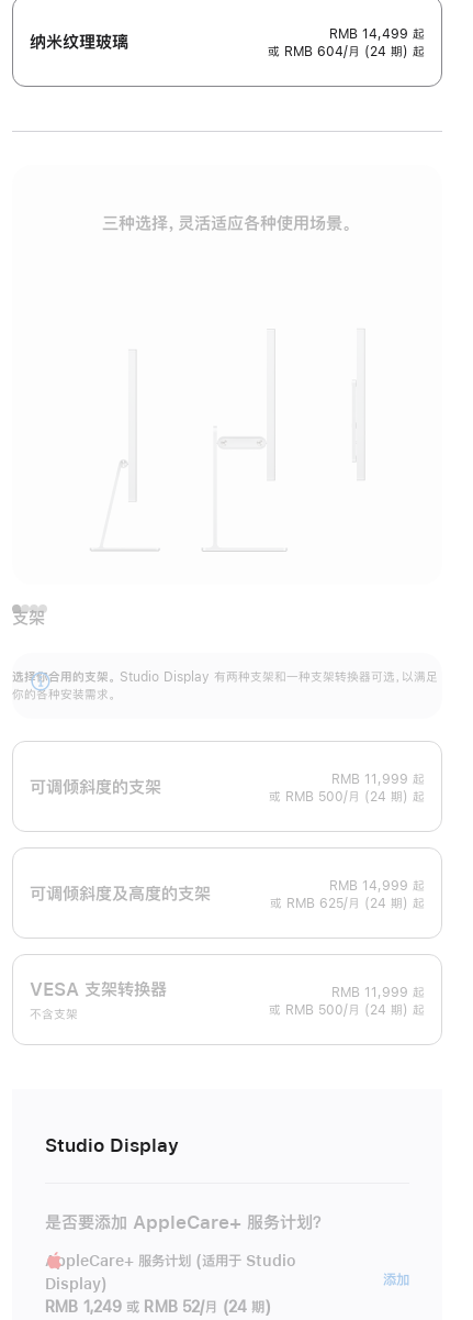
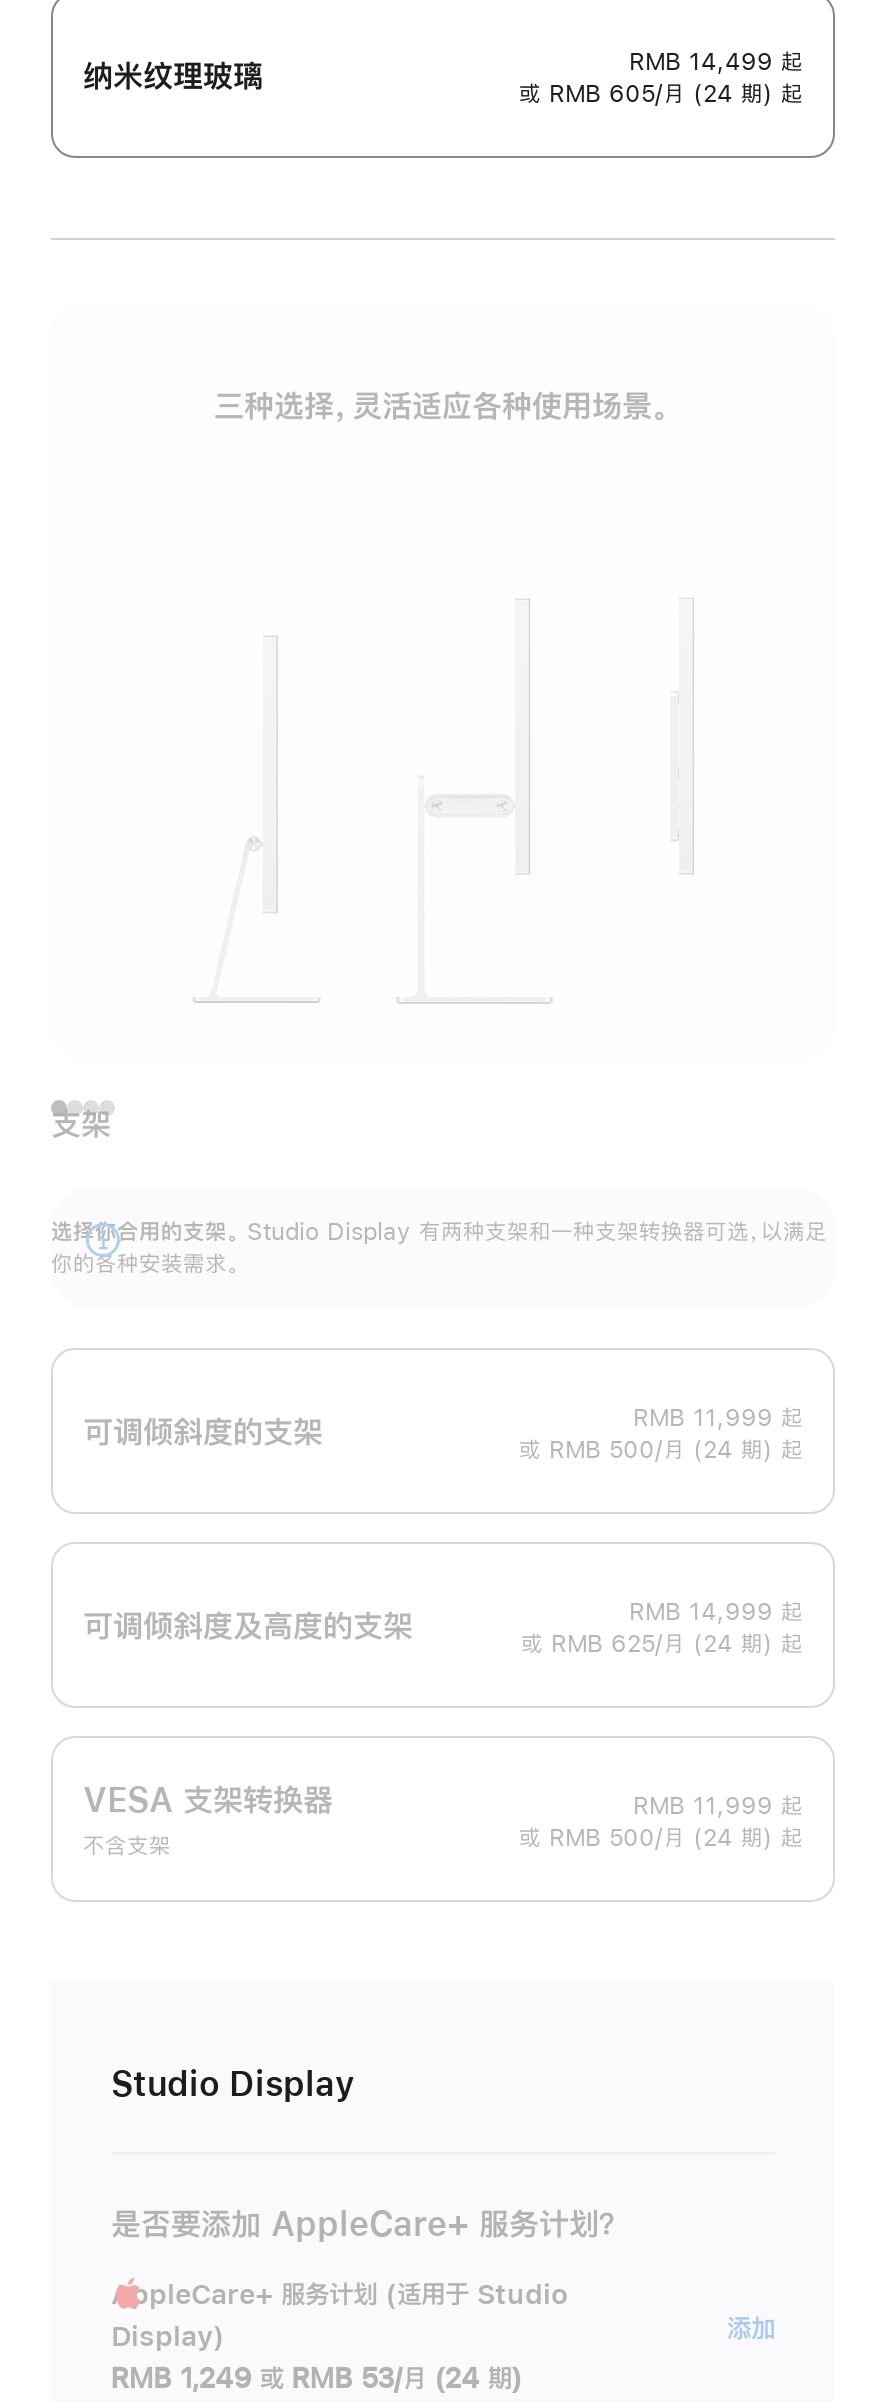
[268,45,425,58] 或 RMB 604/月 (24 期) 起 -> [519,82,803,106] 或 RMB 605/月 (24 期) 起
[45,1299,271,1315] RMB 1,249 或 RMB 52/月 (24 期) -> [111,2365,522,2393] RMB 1,249 或 RMB 53/月 (24 期)

